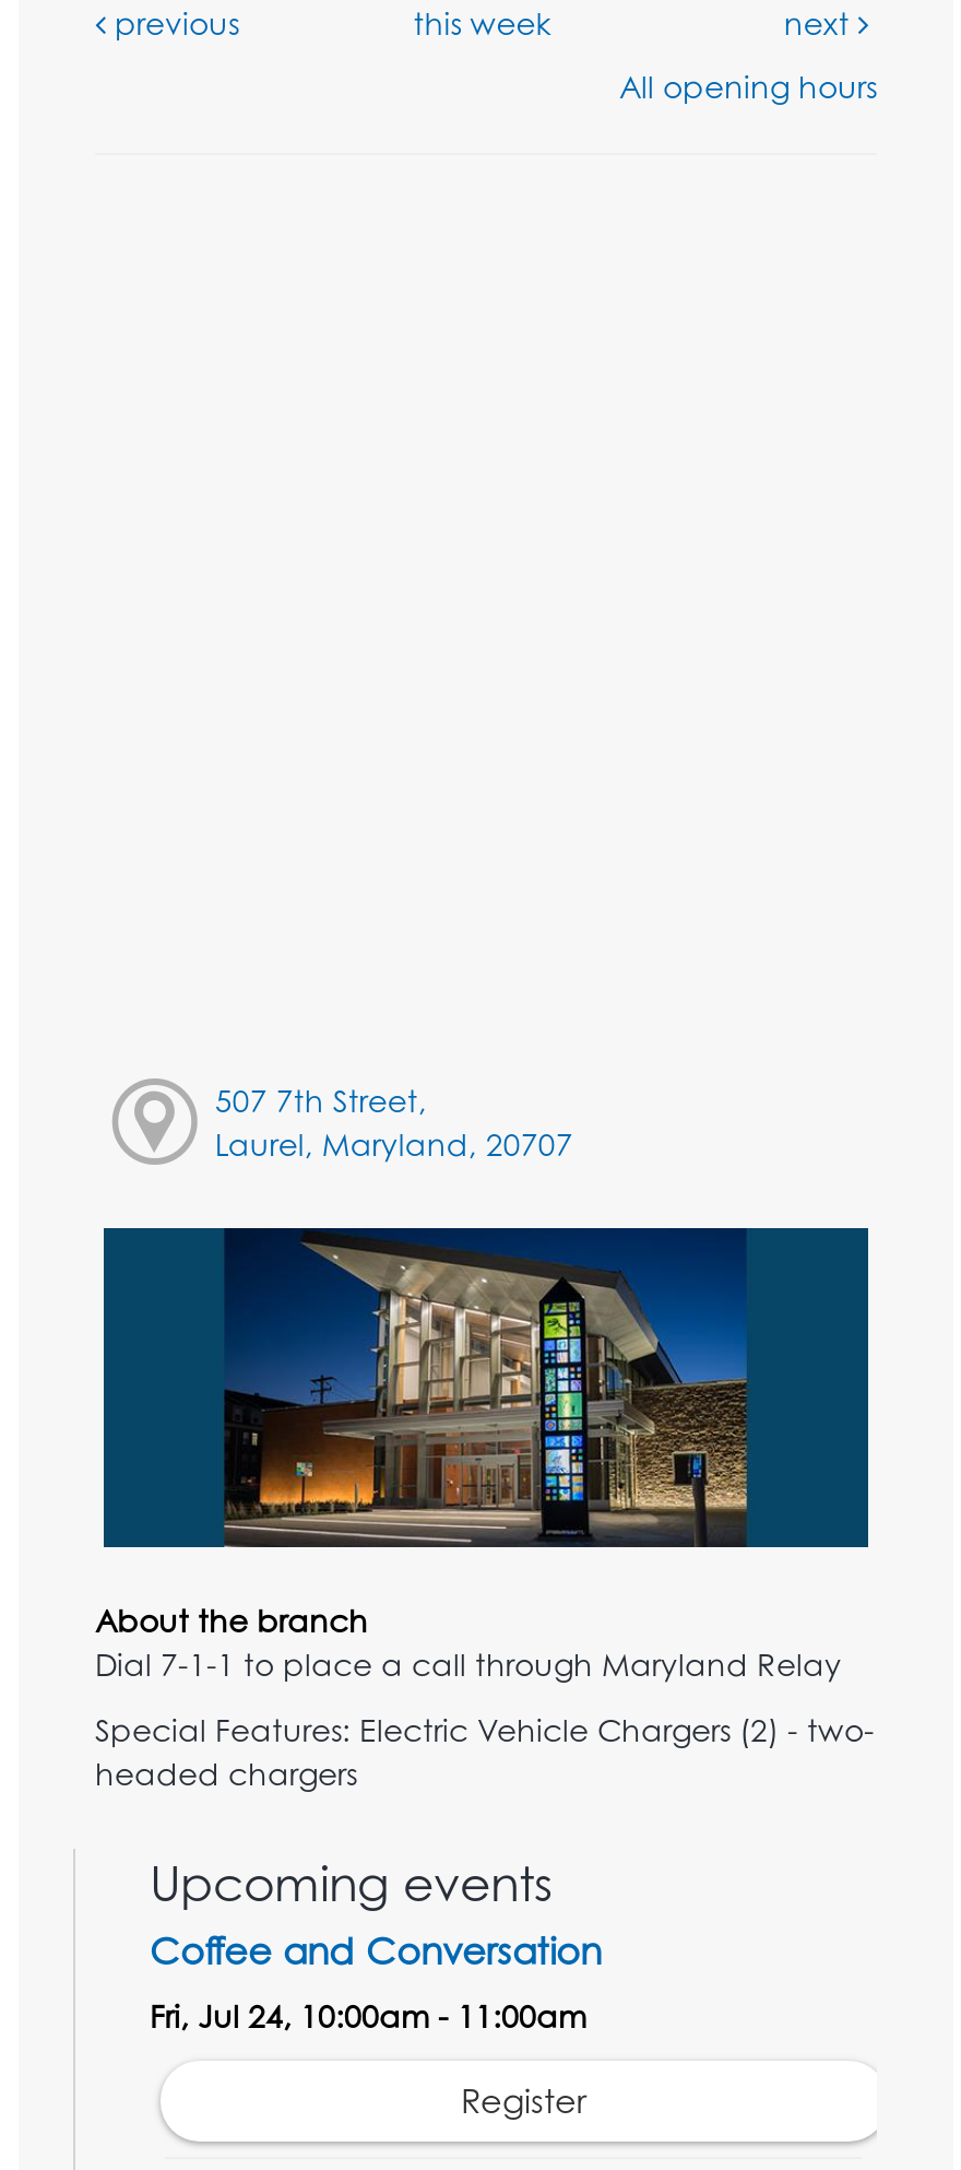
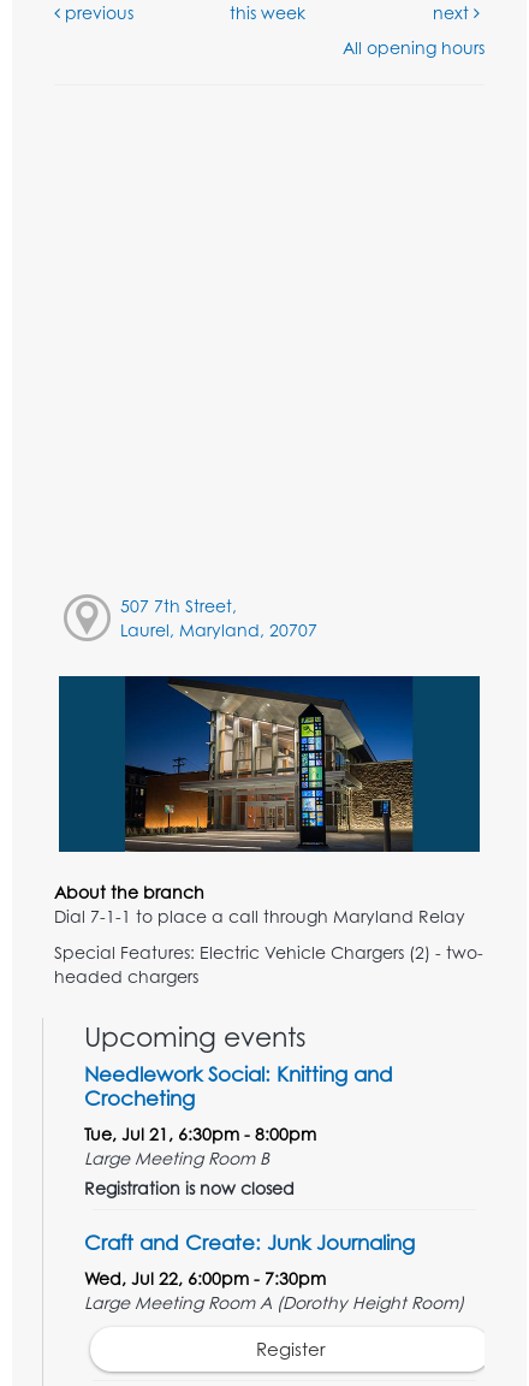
[150,1928,602,2035] Coffee and Conversation | Fri, Jul 24, 10:00am - 11:00am -> [84,1061,464,1313] Needlework Social: Knitting and | Crocheting | Tue, Jul 21, 6:30pm - 8:00pm | Large Meeting Room B | Registration is now closed | Craft and Create: Junk Journaling | Wed, Jul 22, 6:00pm - 7:30pm | Large Meeting Room A (Dorothy Height Room)

